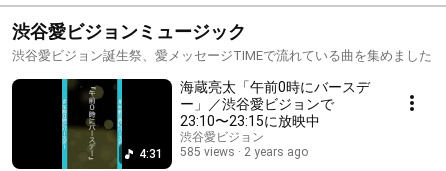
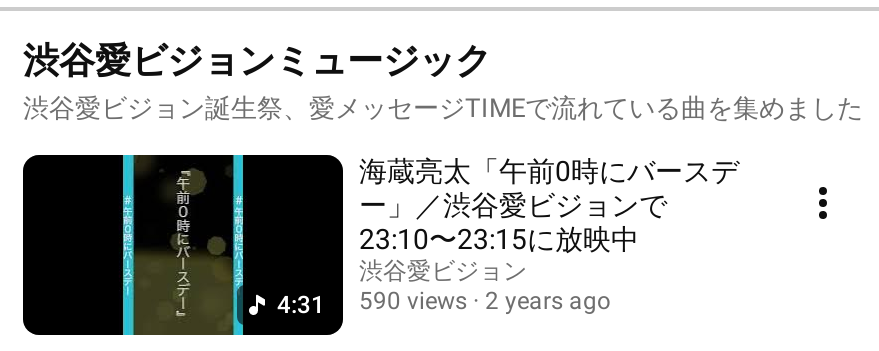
[139,145,308,161] 4:31 585 views 2 years ago -> [277,287,611,319] 4:31 590 views 2 years ago

